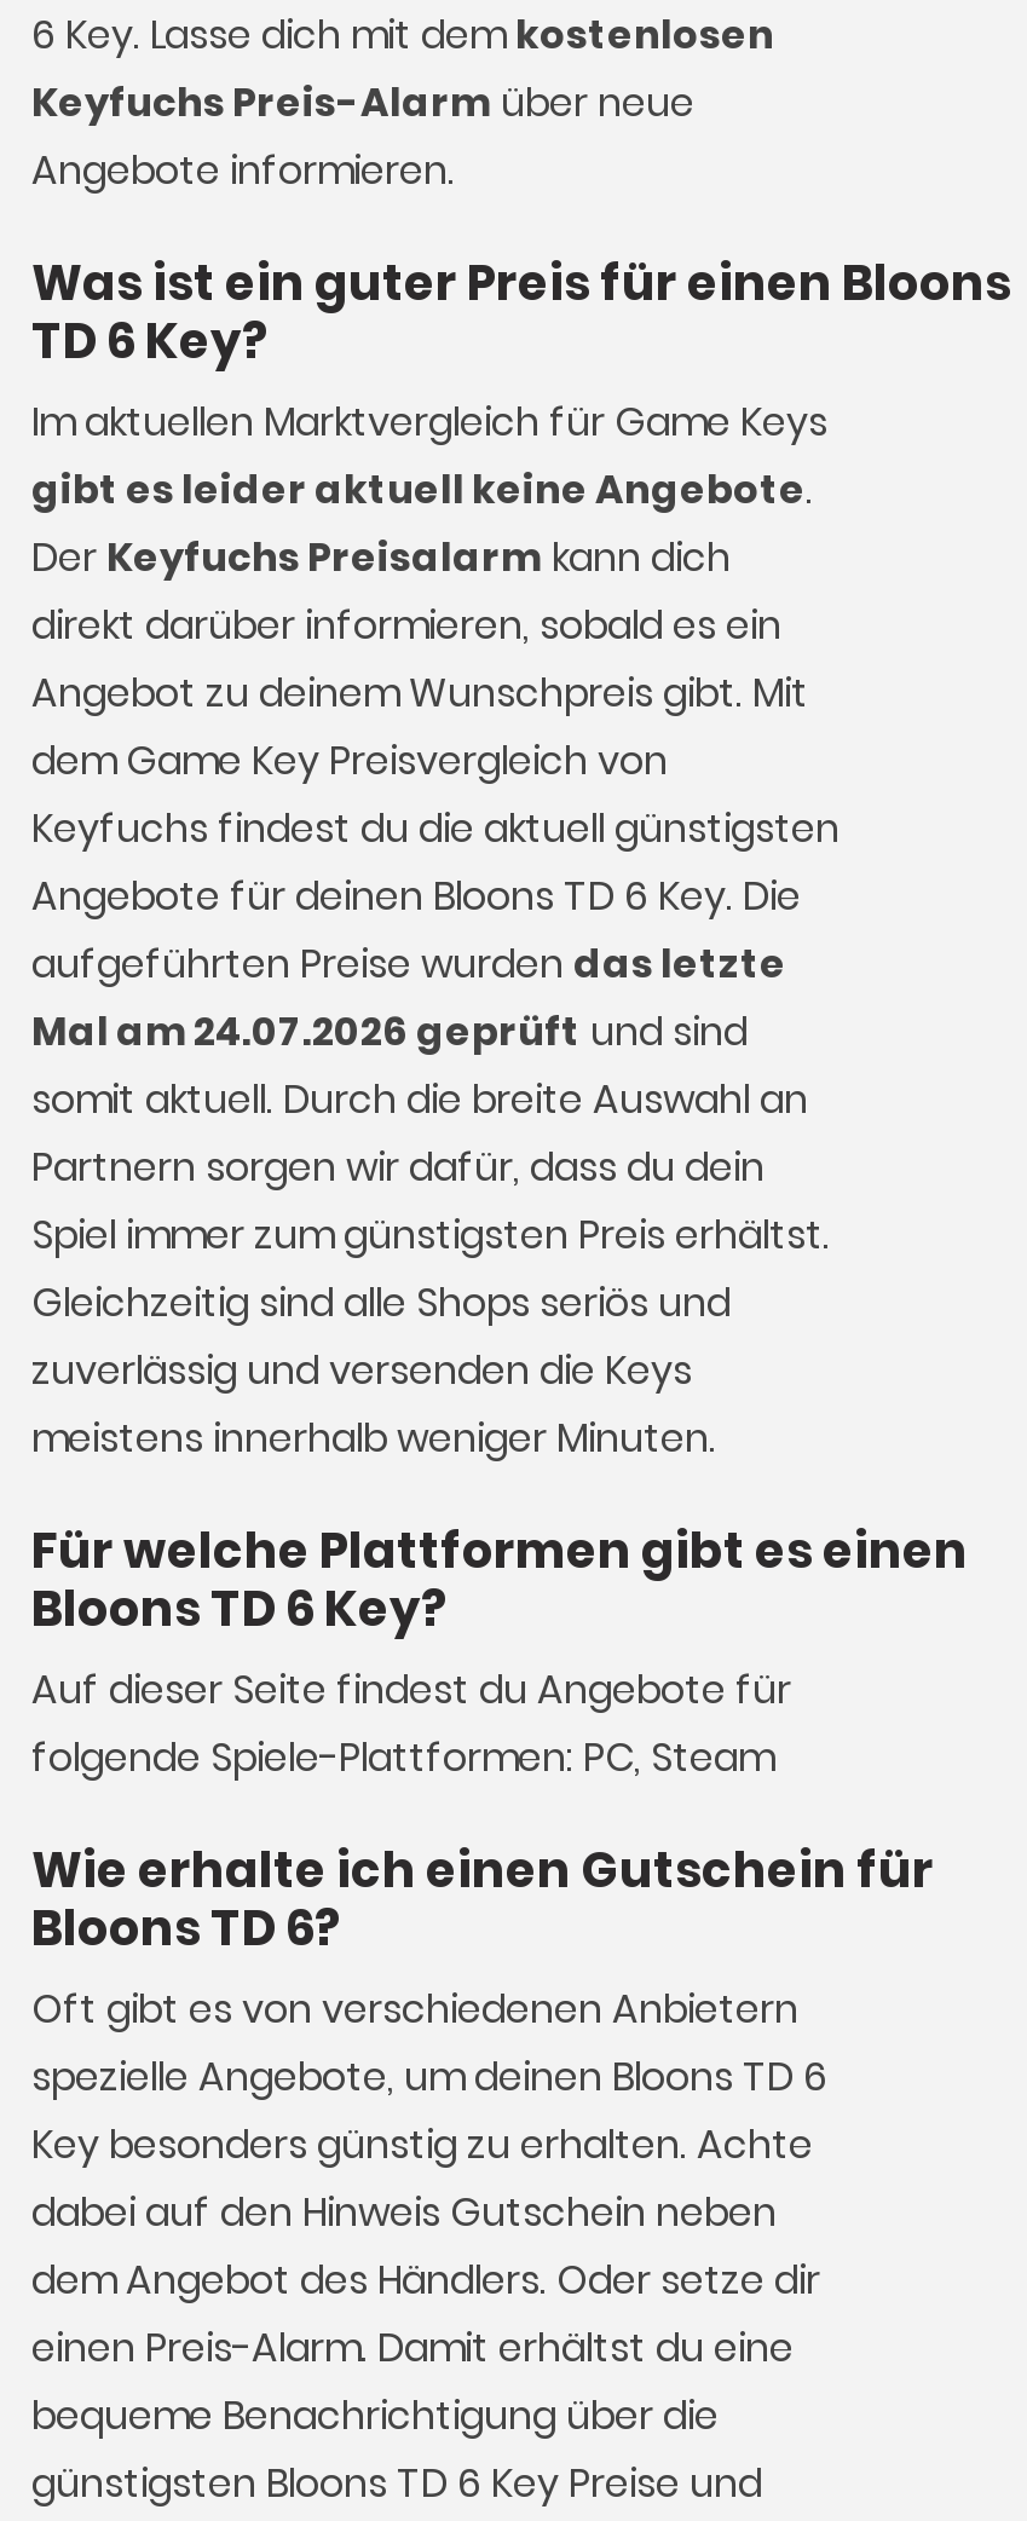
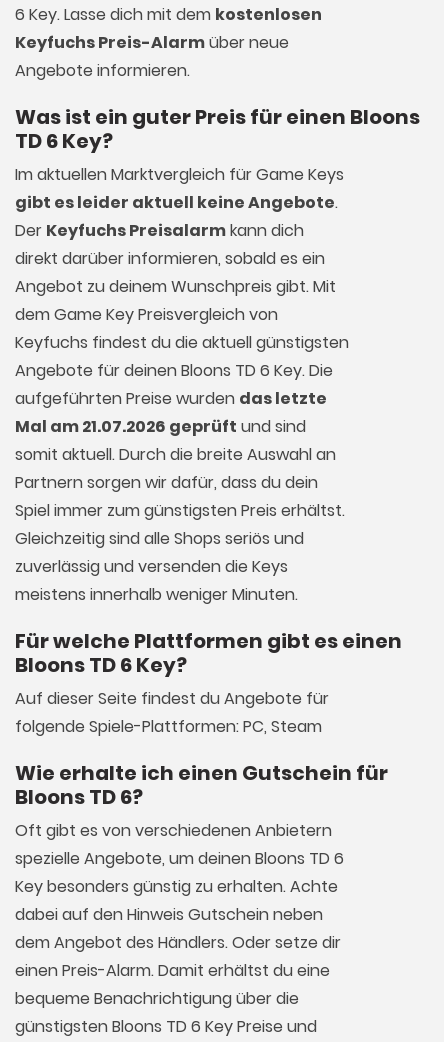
[31,1004,748,1060] Mal am 24.07.2026 geprüft und sind -> [15,415,306,438] Mal am 21.07.2026 geprüft und sind

